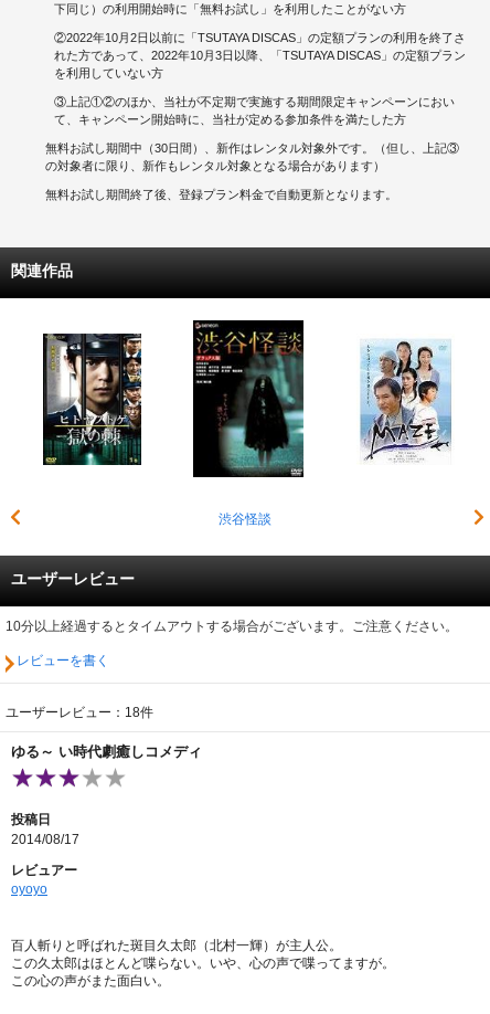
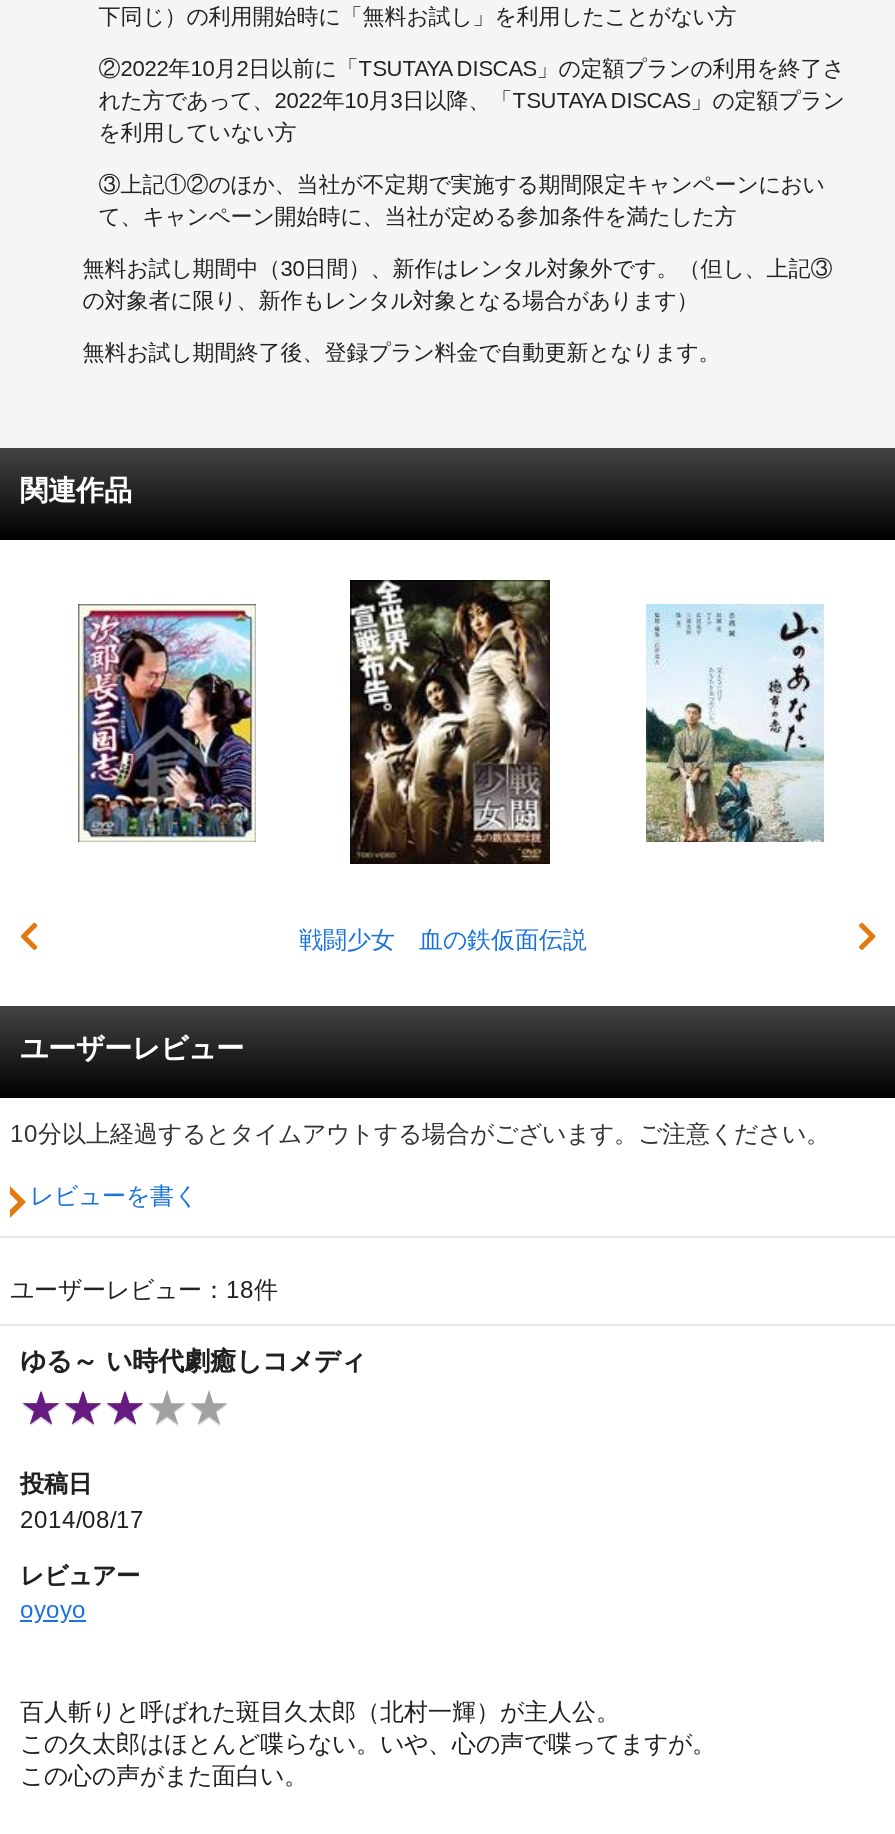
[193,319,305,526] [image] | 渋谷怪談 -> [299,578,587,953] [image] | 戦闘少女 血の鉄仮面伝説
[42,332,142,466] [image] -> [78,604,256,842] [image]
[356,335,454,465] [image] -> [644,604,824,844] [image]

